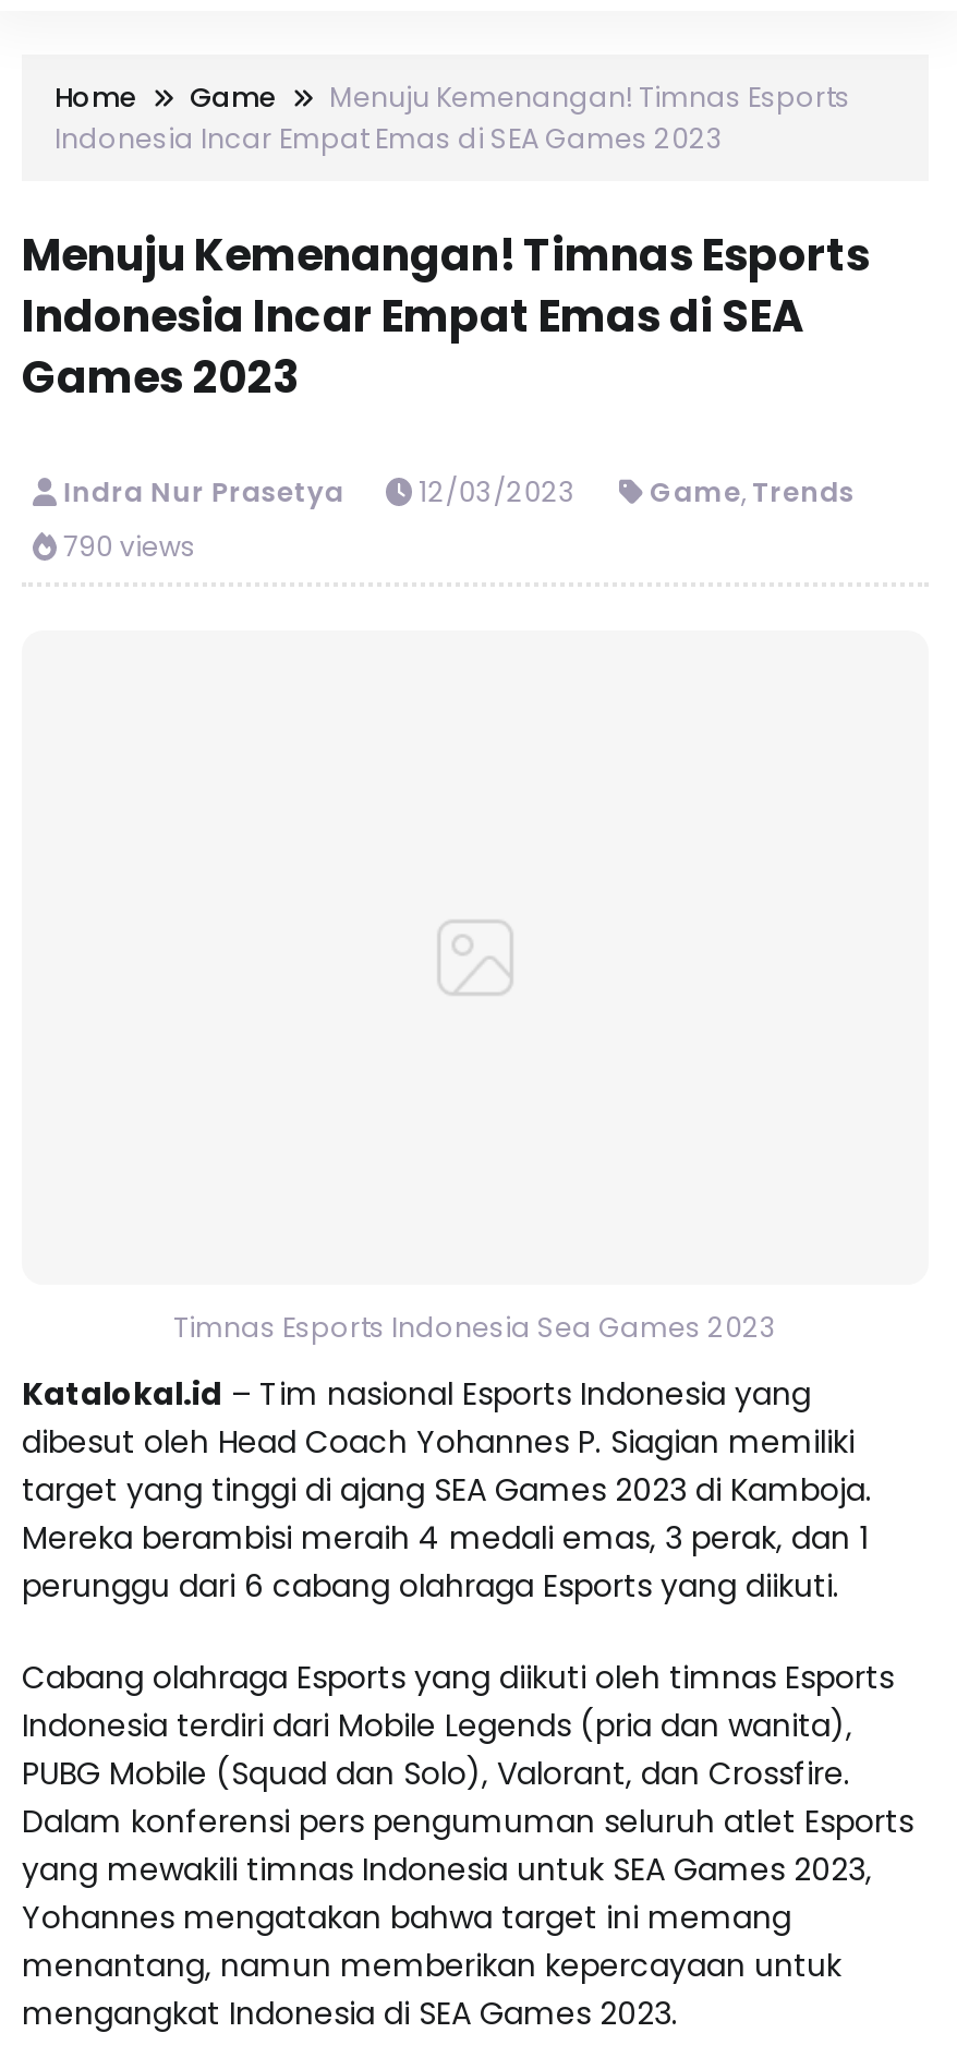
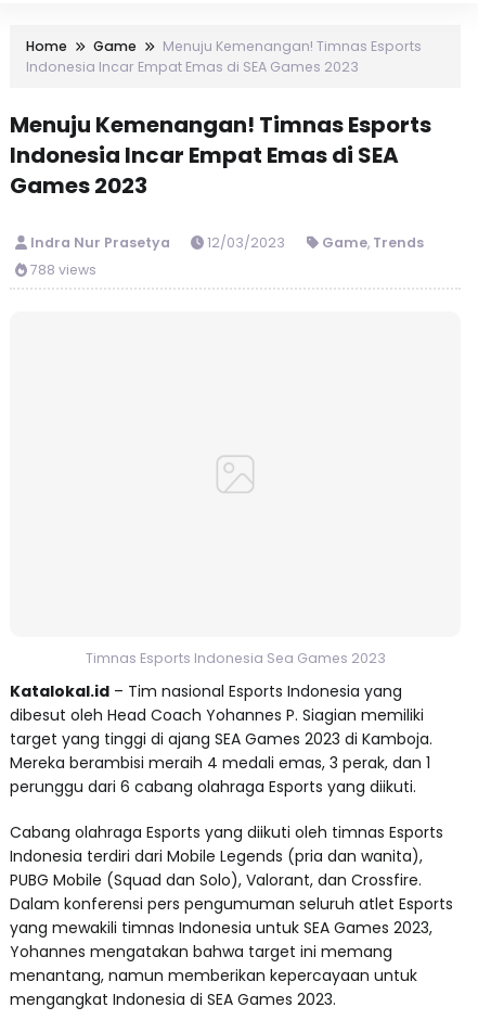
[56,528,196,565] 790 views -> [27,260,96,279] 788 views

